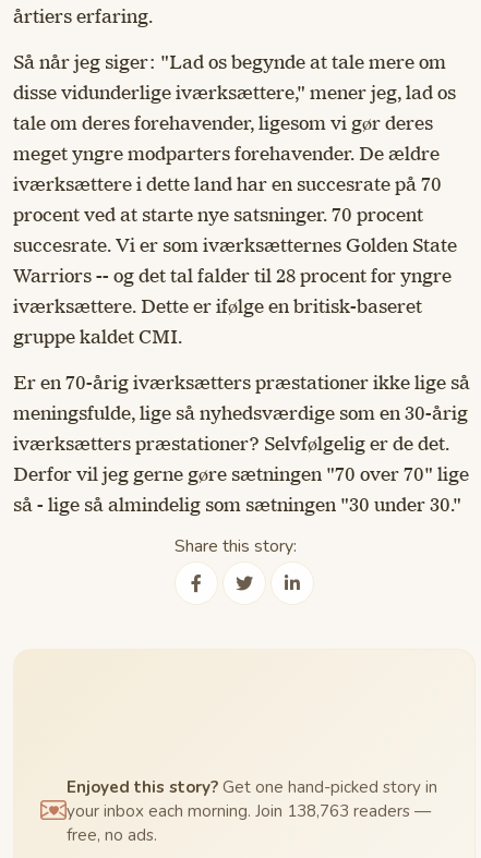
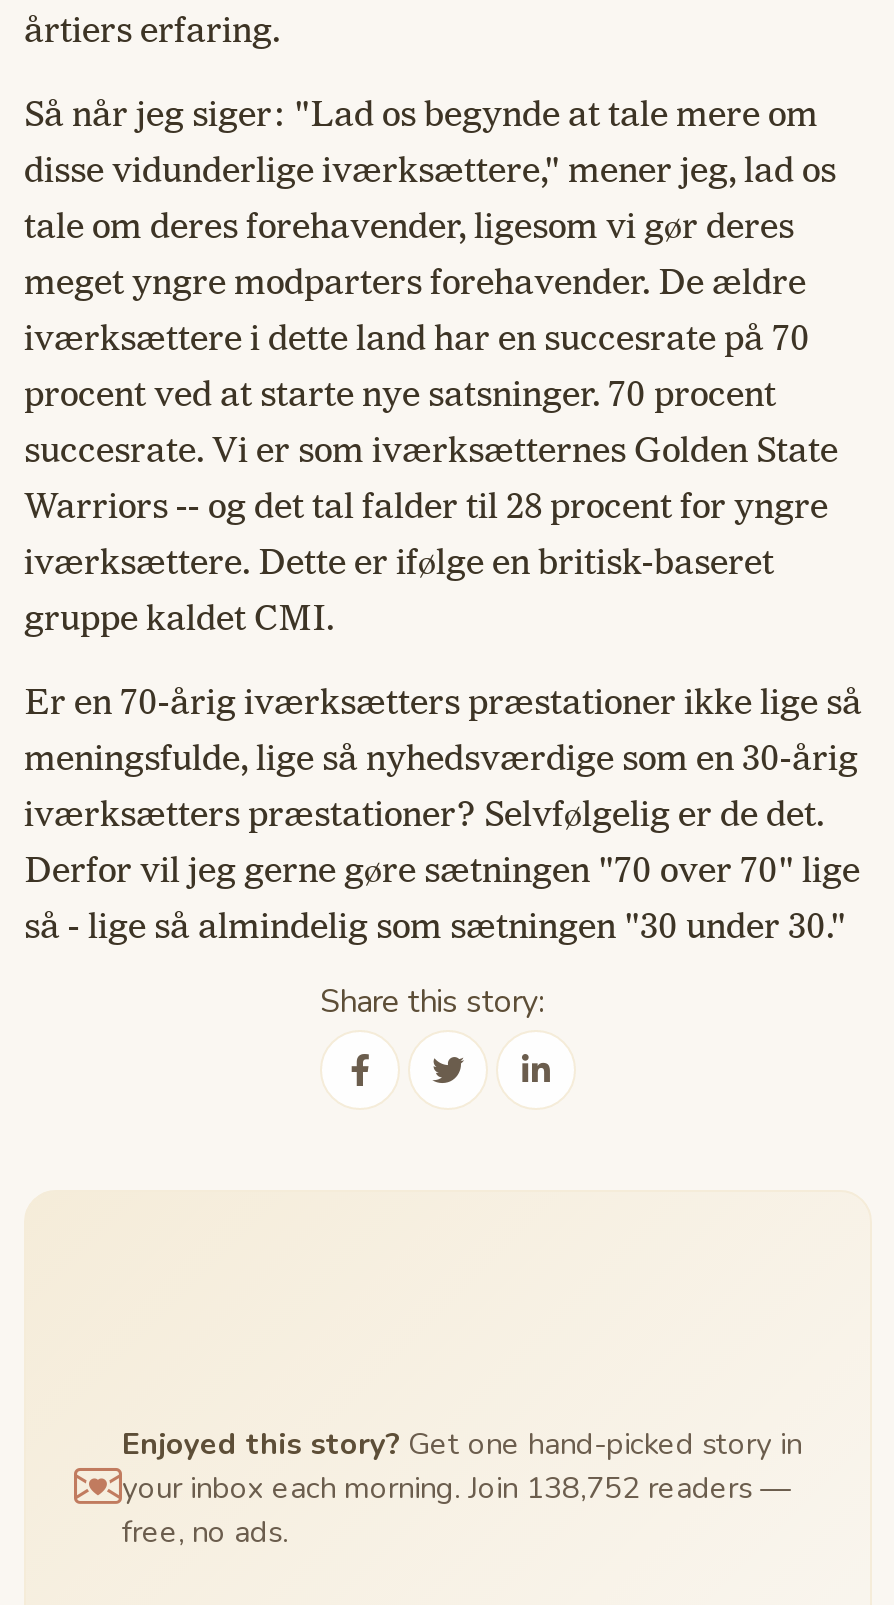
[67,801,431,822] your inbox each morning. Join 138,763 readers — -> [122,1469,790,1509] your inbox each morning. Join 138,752 readers —

